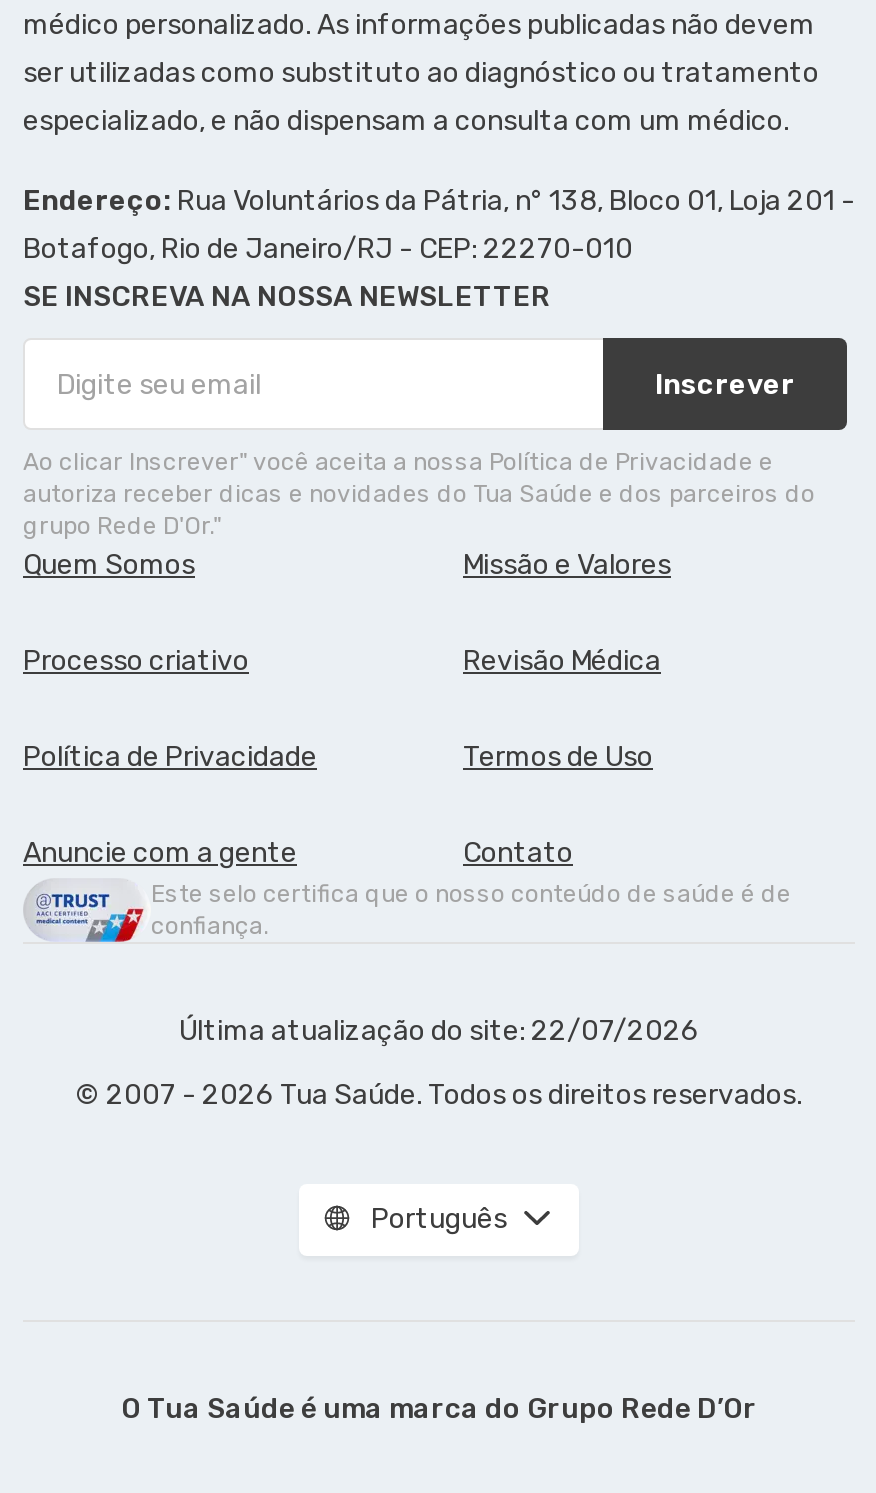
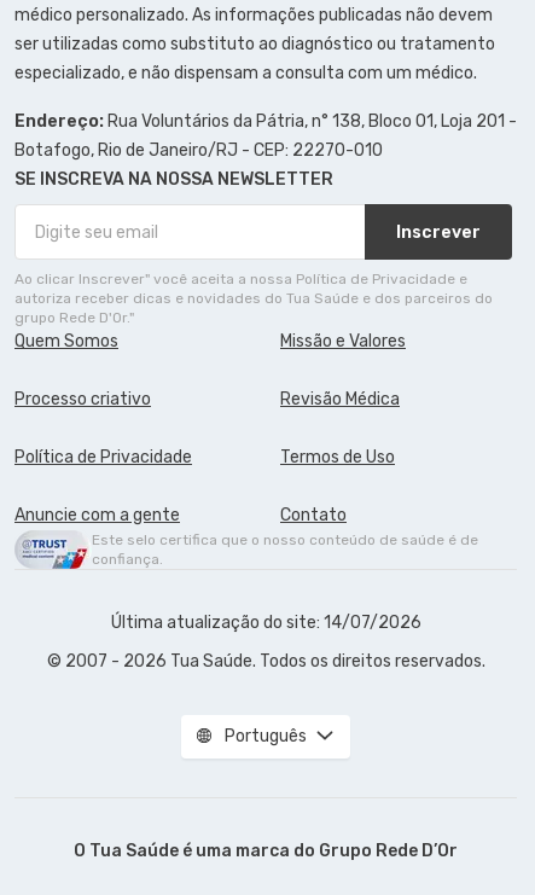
[179,1014,699,1048] Última atualização do site: 22/07/2026 -> [111,612,421,633] Última atualização do site: 14/07/2026

